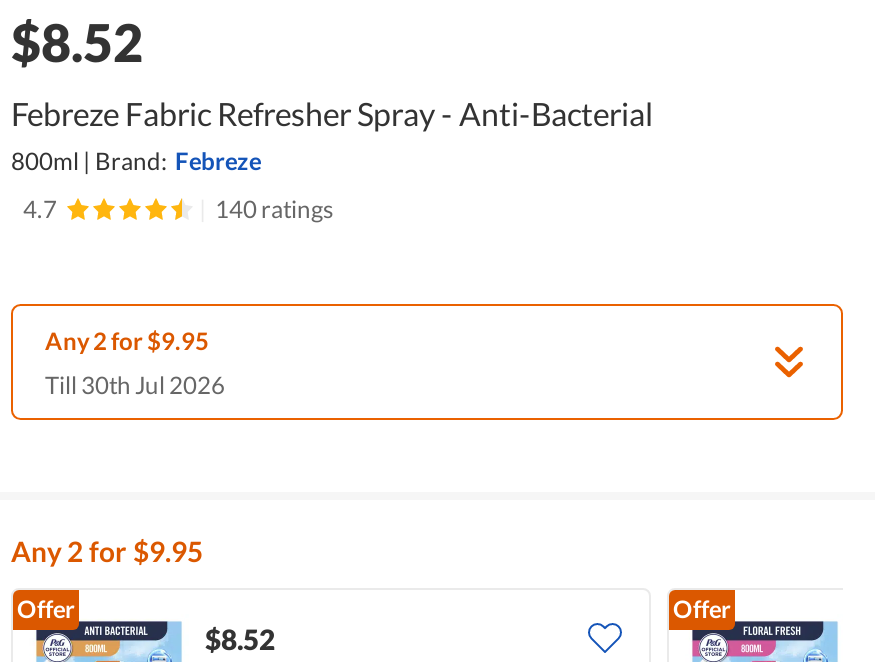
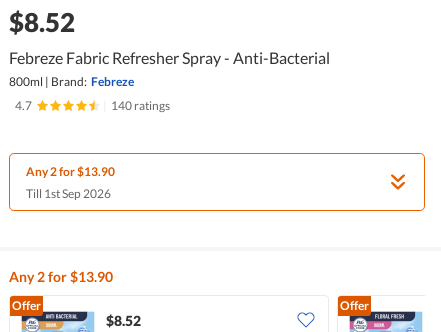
[45,327,209,357] Any 2 for $9.95 -> [26,164,115,179] Any 2 for $13.90
[45,371,225,401] Till 30th Jul 2026 -> [26,186,111,201] Till 1st Sep 2026
[11,535,203,569] Any 2 for $9.95 -> [9,268,113,285] Any 2 for $13.90

